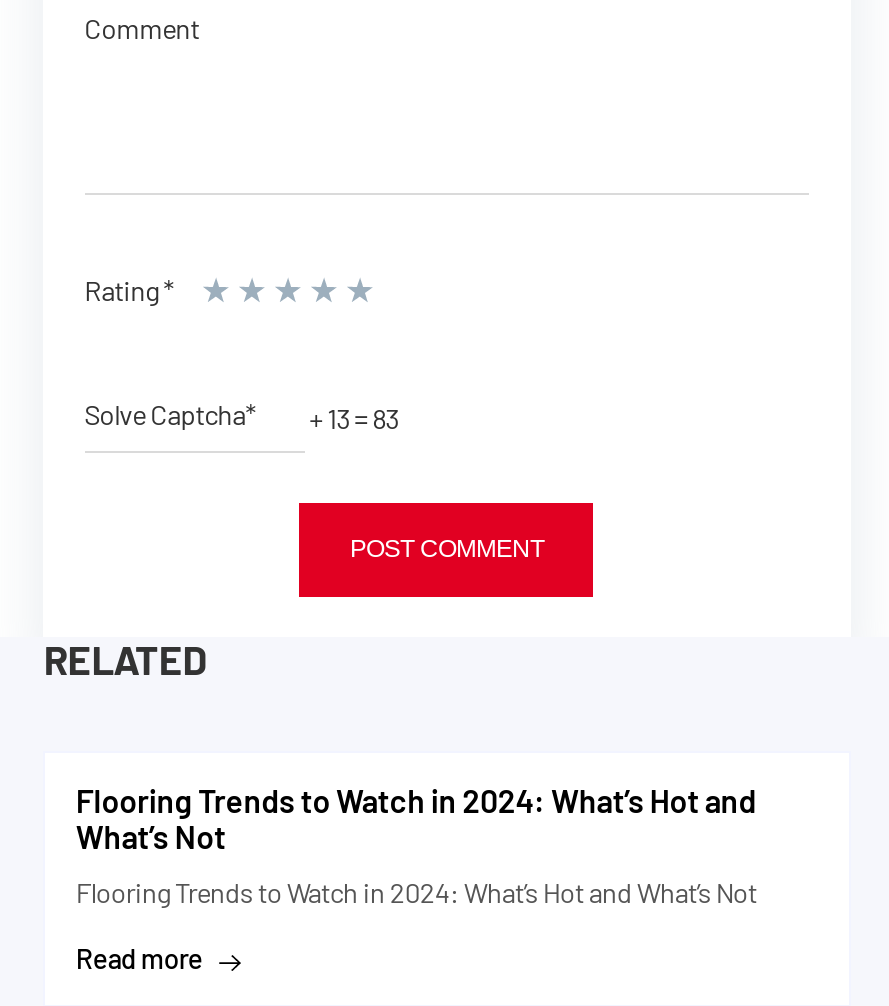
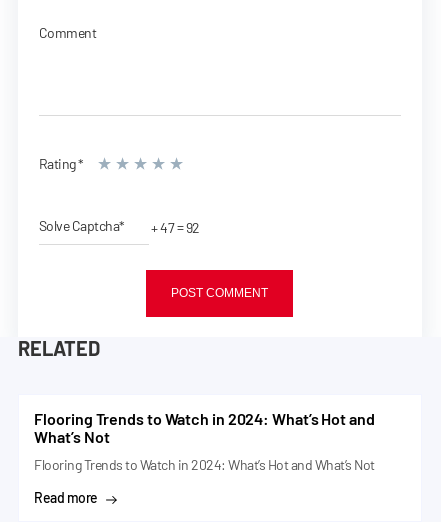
[84,396,398,434] Solve Captcha* + 13 = 83 -> [39,217,200,236] Solve Captcha* + 47 = 92

